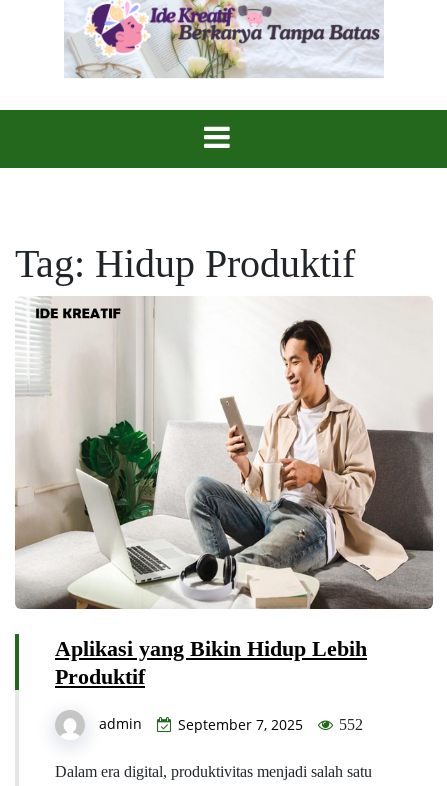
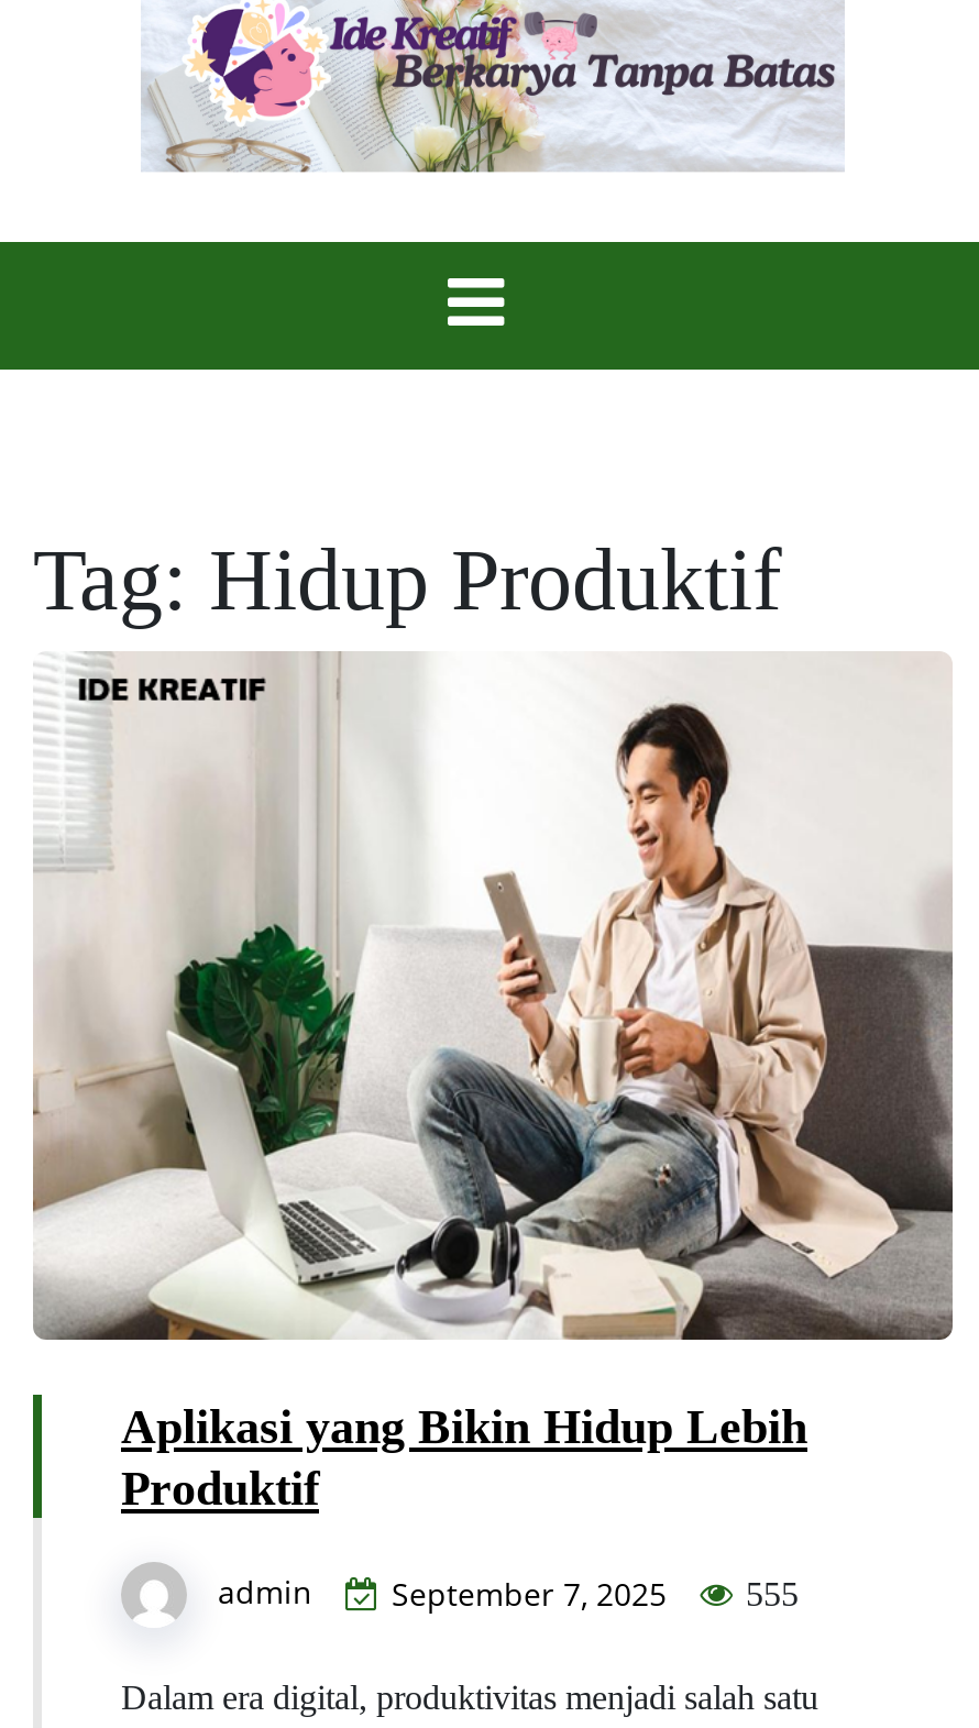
[99,714,363,734] admin September 7, 2025 552 -> [218,1570,799,1615] admin September 7, 2025 555

